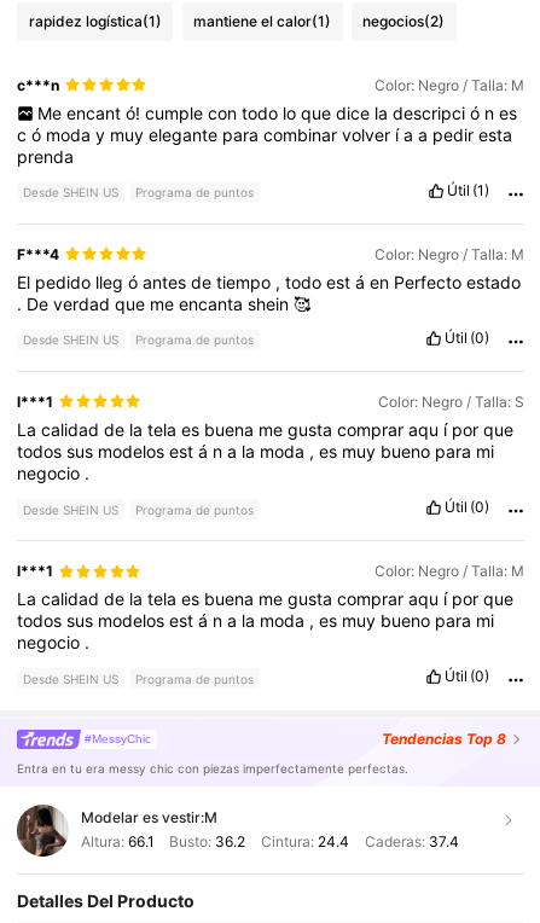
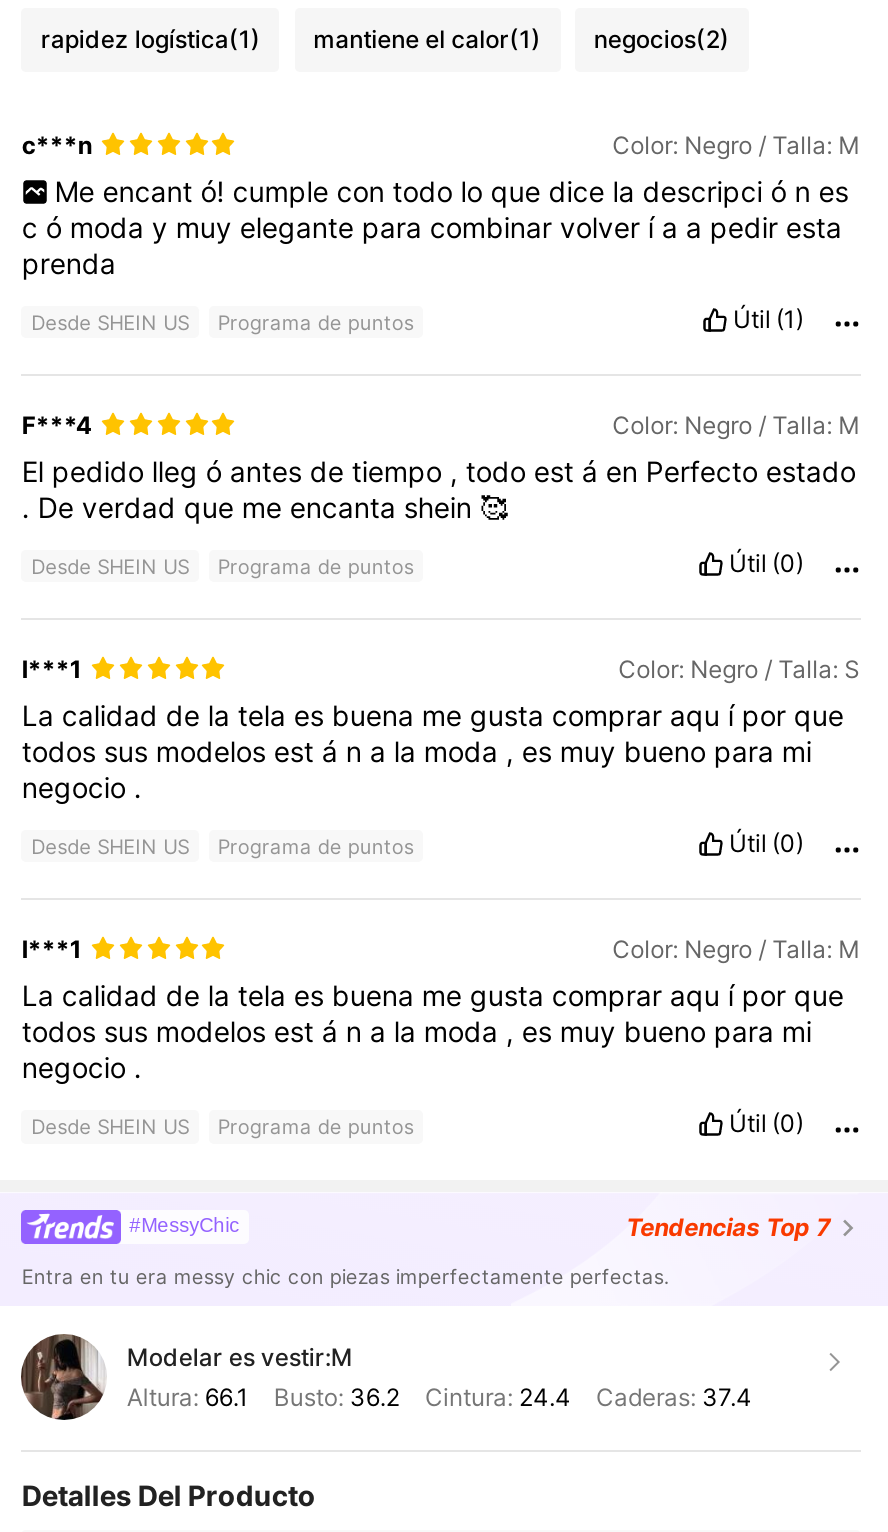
[381,730,506,748] Tendencias Top 8 -> [626,1212,830,1242] Tendencias Top 7

